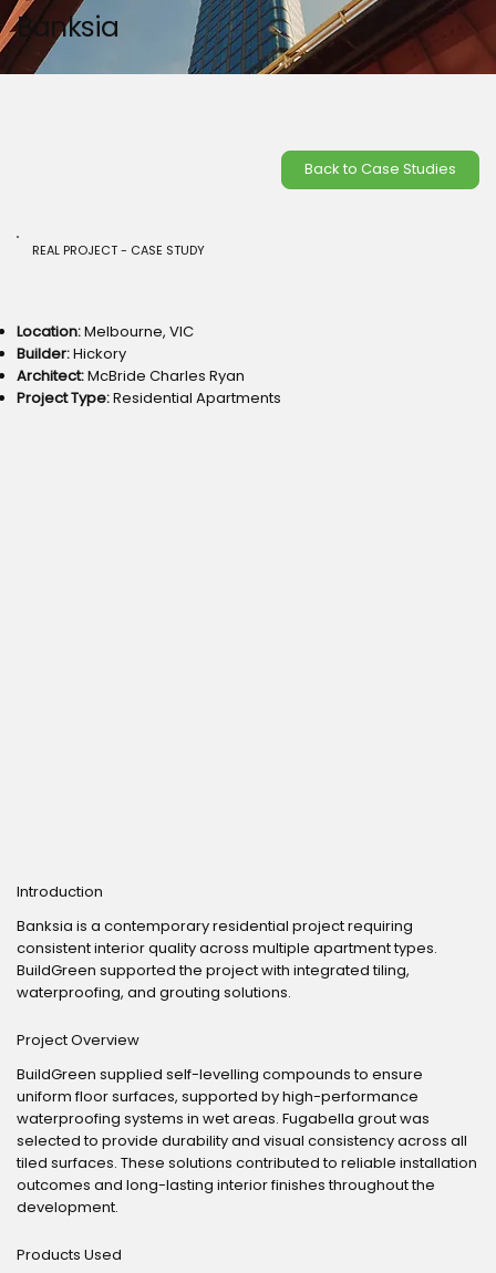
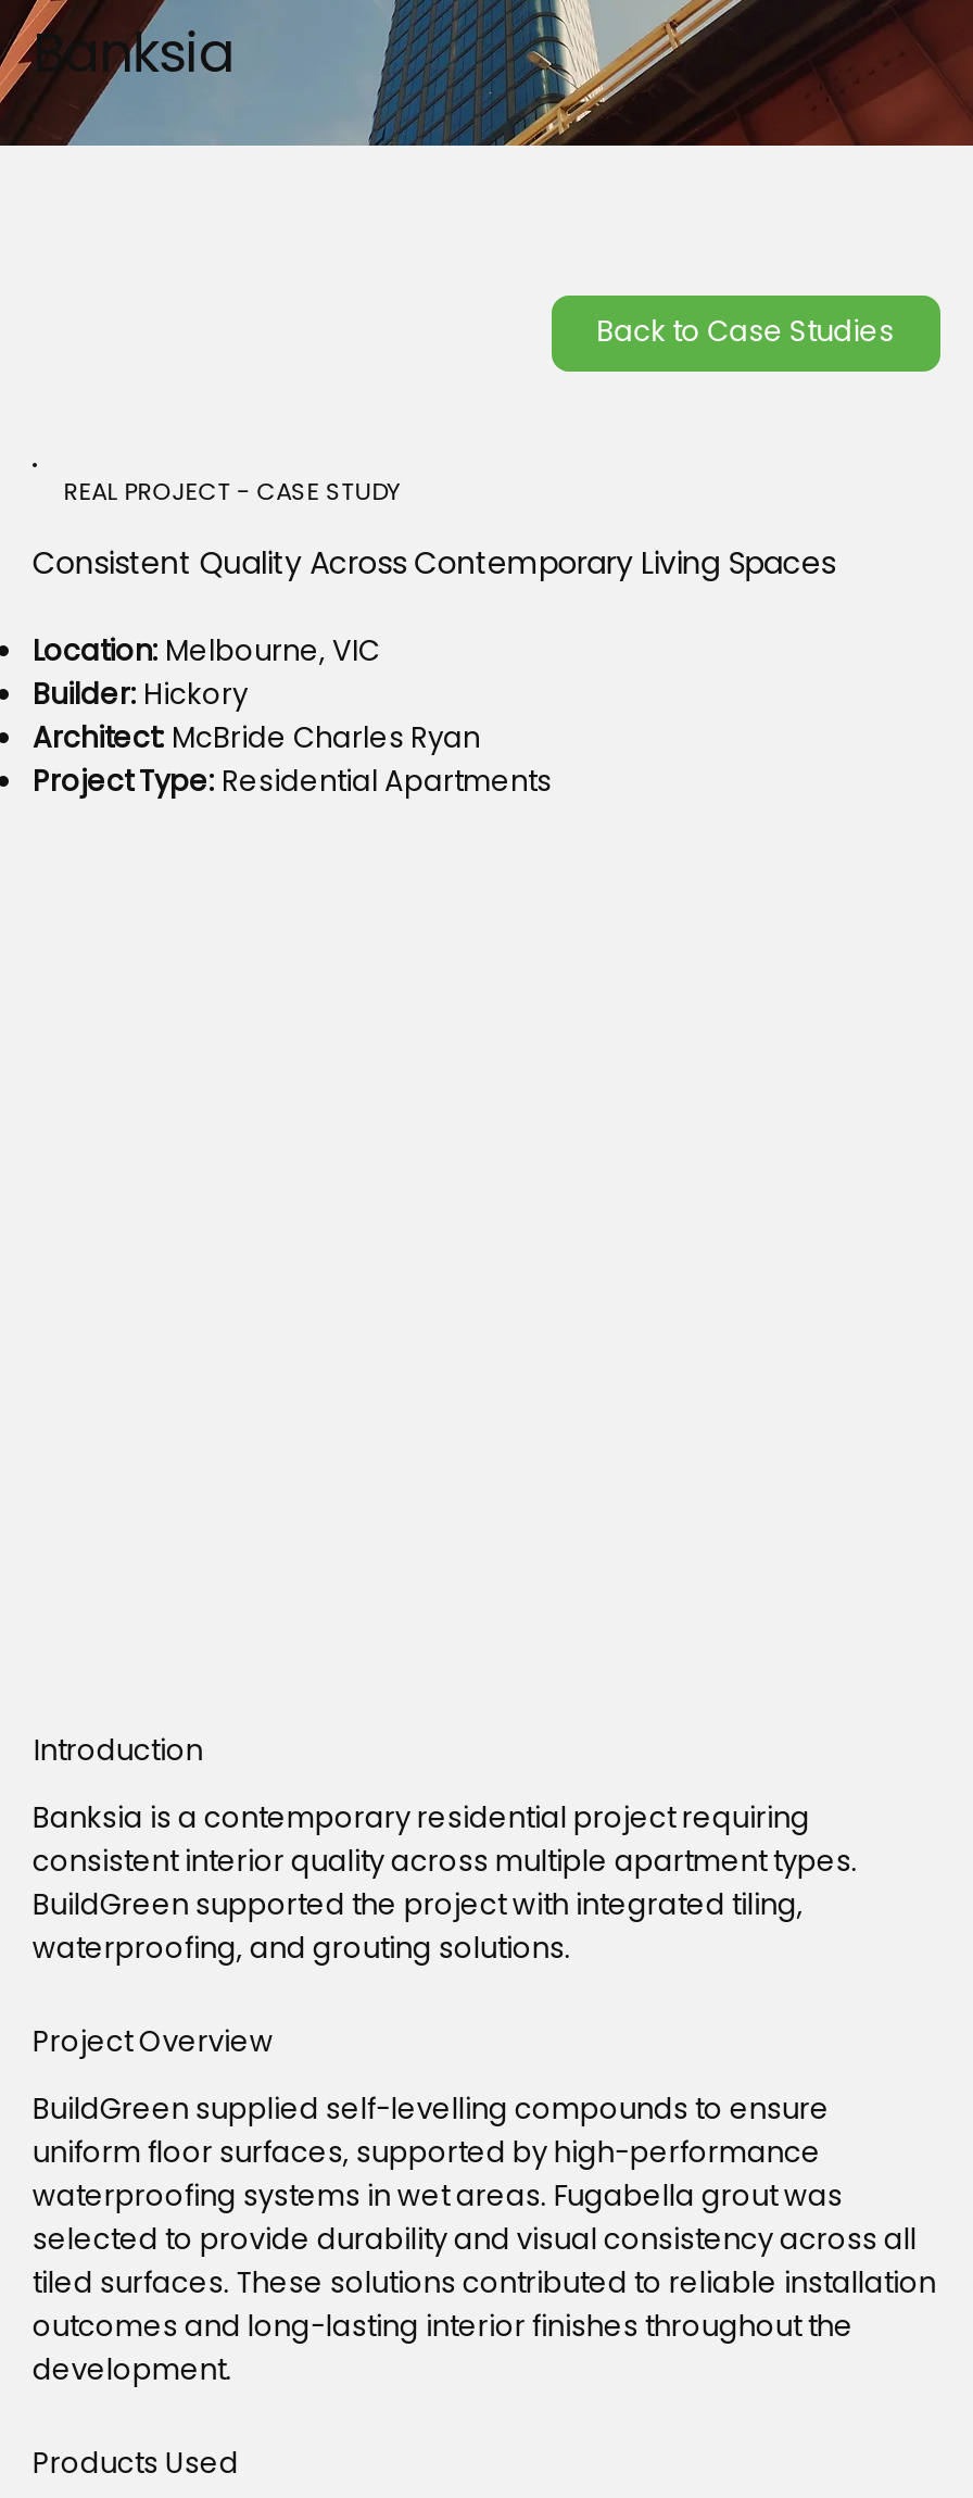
none -> [32,542,835,585] Consistent Quality Across Contemporary Living Spaces

